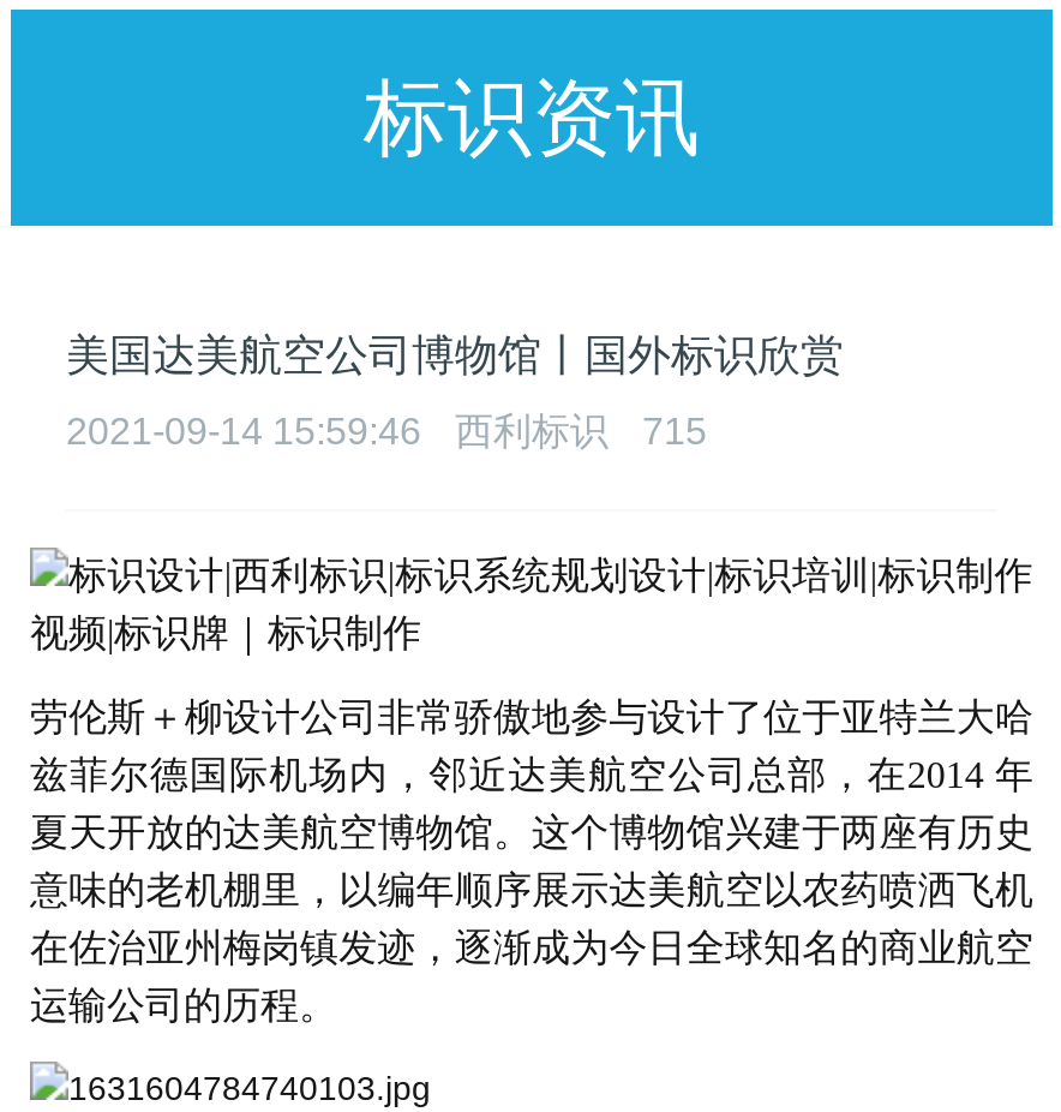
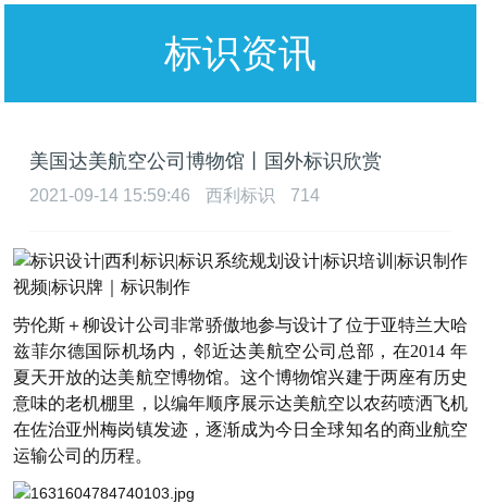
[66,411,707,452] 2021-09-14 15:59:46 西利标识 715 -> [29,186,320,205] 2021-09-14 15:59:46 西利标识 714

